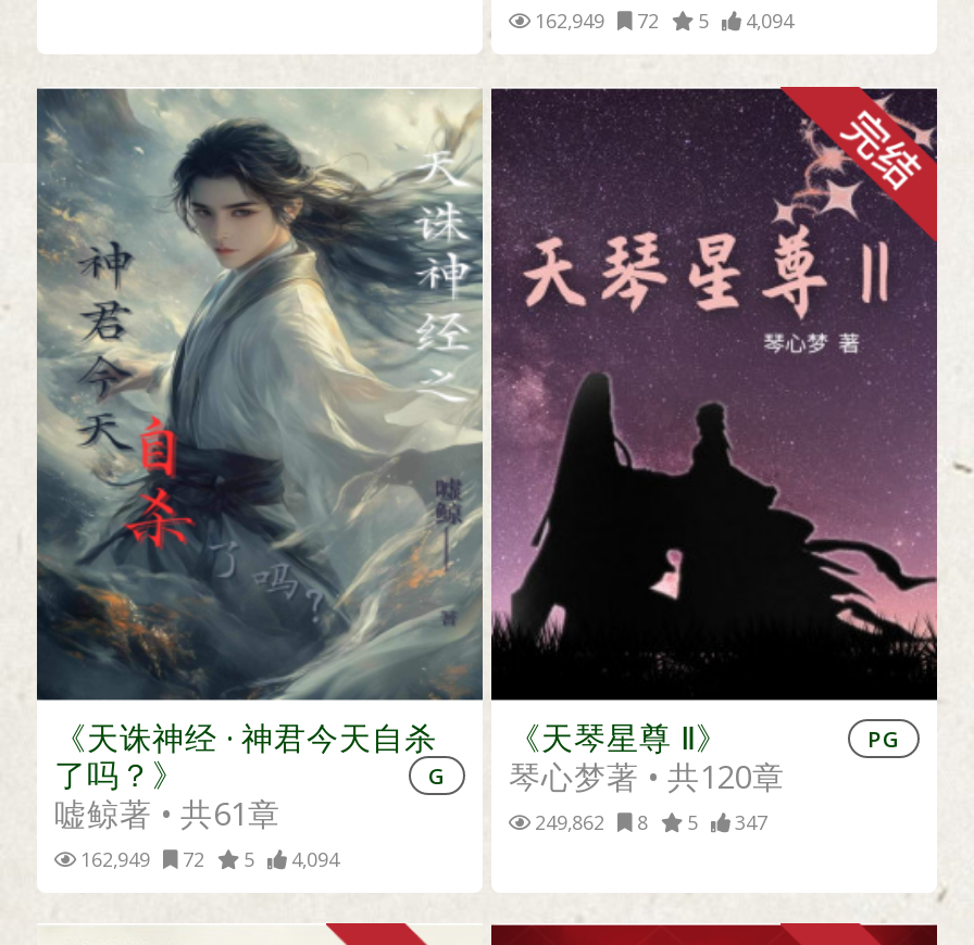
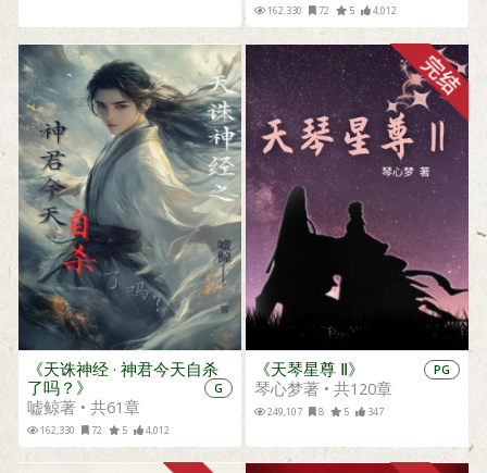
[530,7,604,35] 162,949 -> [265,3,302,18] 162,330
[741,7,794,35] 4,094 -> [371,3,397,18] 4,012
[530,808,767,836] 249,862 8 5 347 -> [265,404,384,418] 249,107 8 5 347
[76,845,150,873] 162,949 -> [38,423,75,437] 162,330
[287,845,339,873] 4,094 -> [143,423,170,437] 4,012

